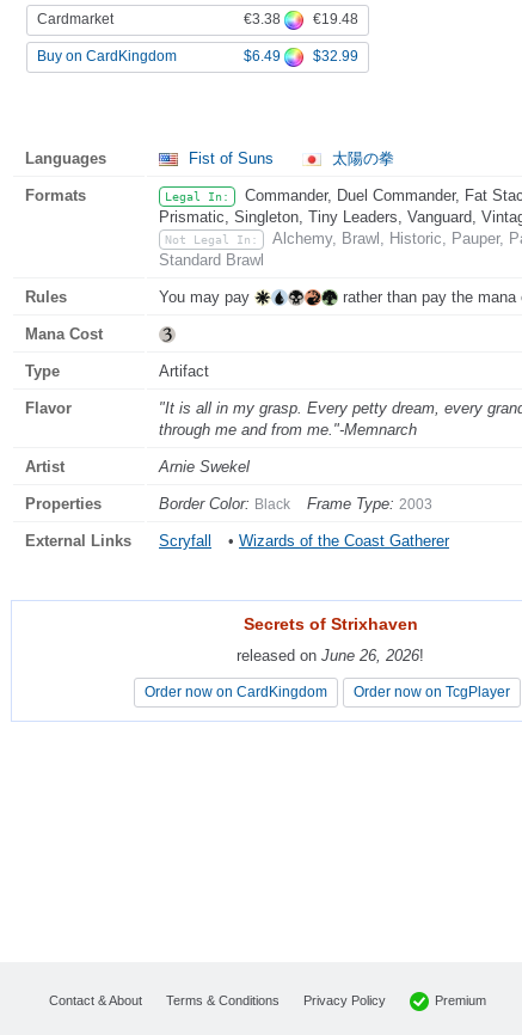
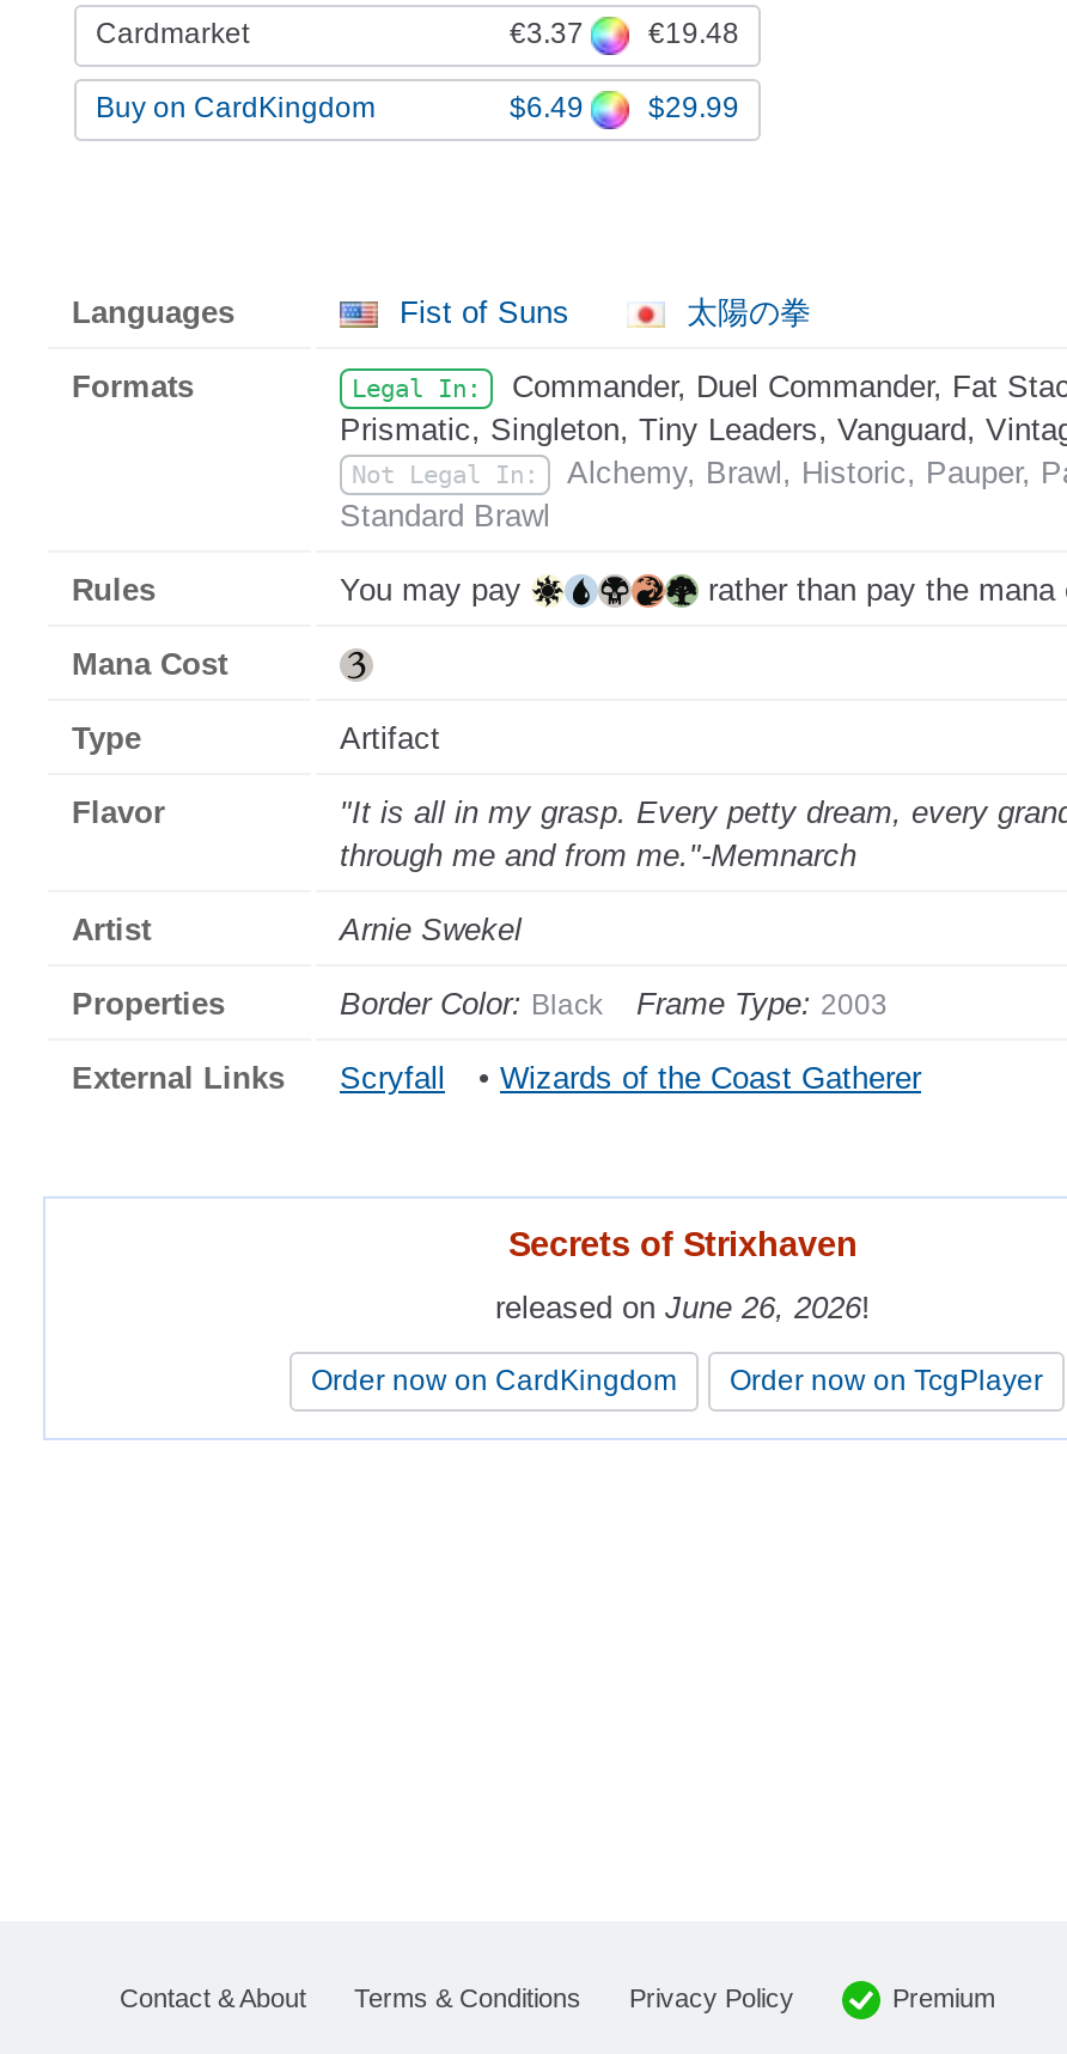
[244,11,358,28] €3.38 €19.48 -> [510,17,739,50] €3.37 €19.48
[244,48,358,65] $6.49 $32.99 -> [510,91,739,125] $6.49 $29.99

